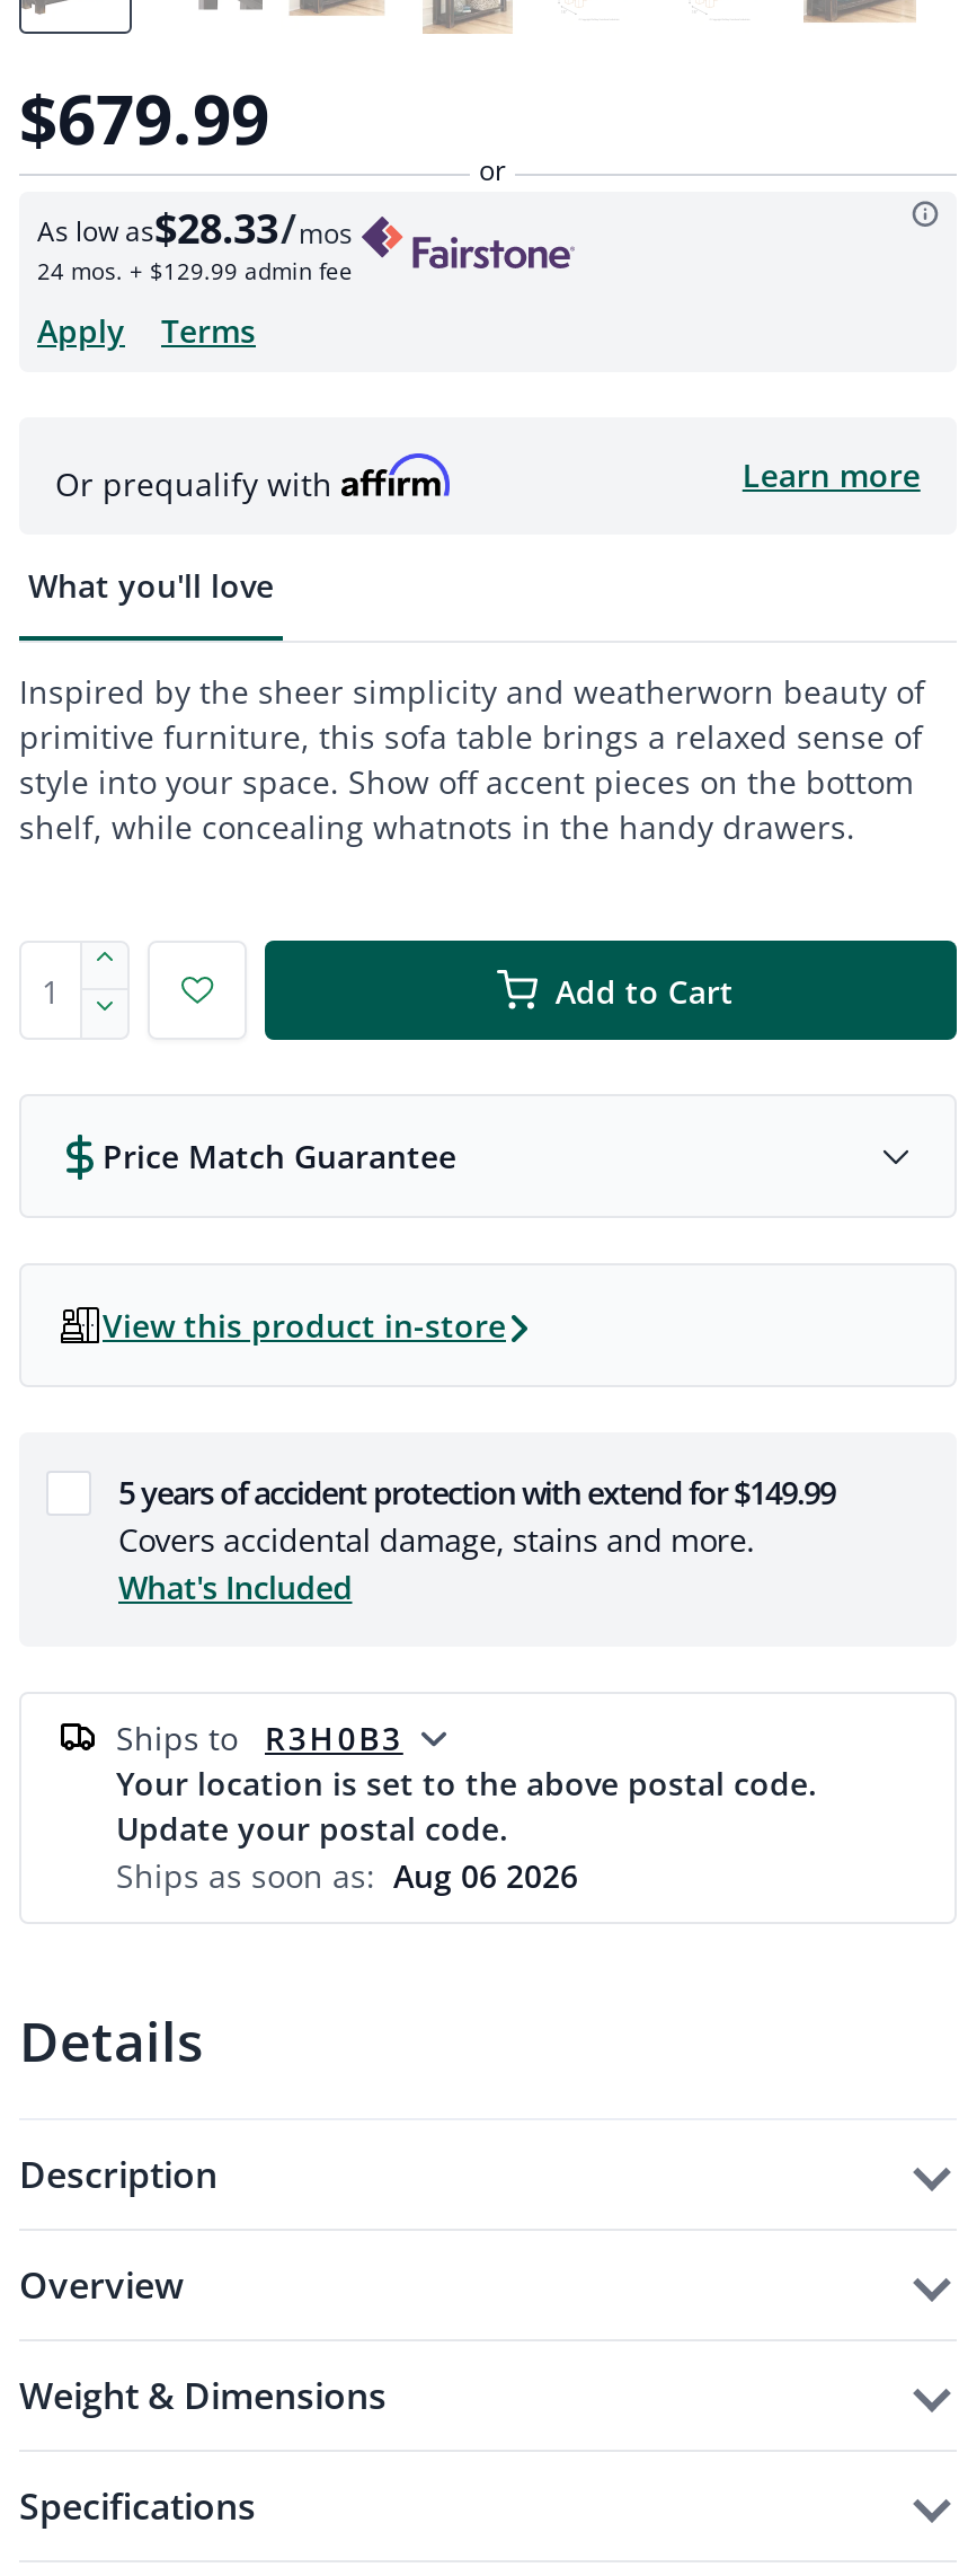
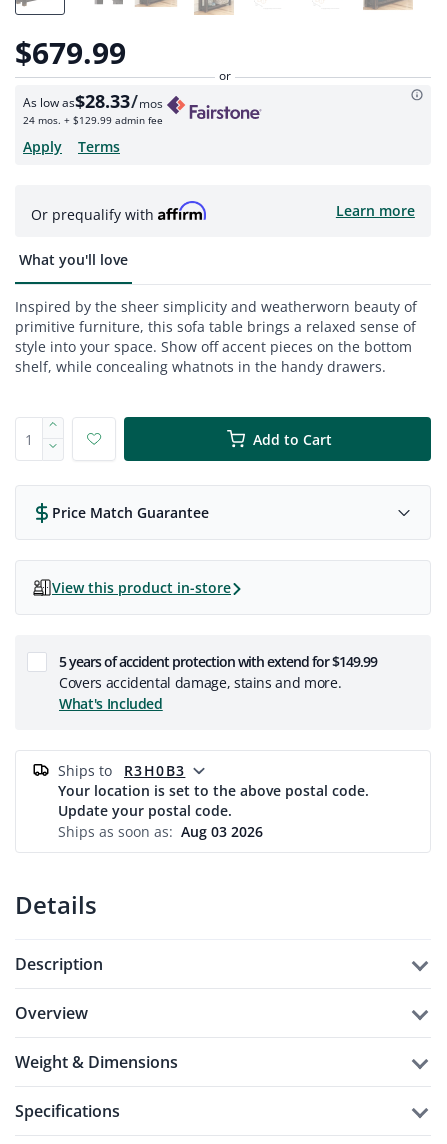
[116,1854,578,1897] Ships as soon as: Aug 06 2026 -> [58,822,263,841] Ships as soon as: Aug 03 2026

